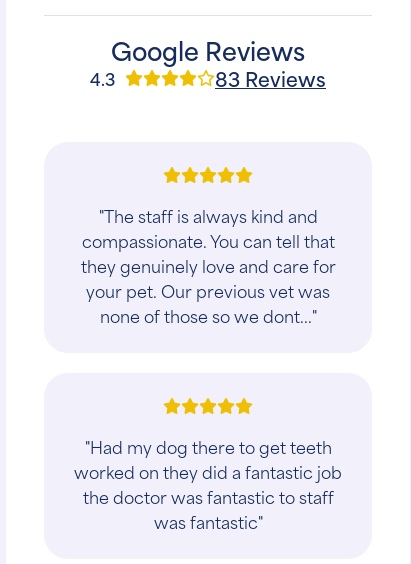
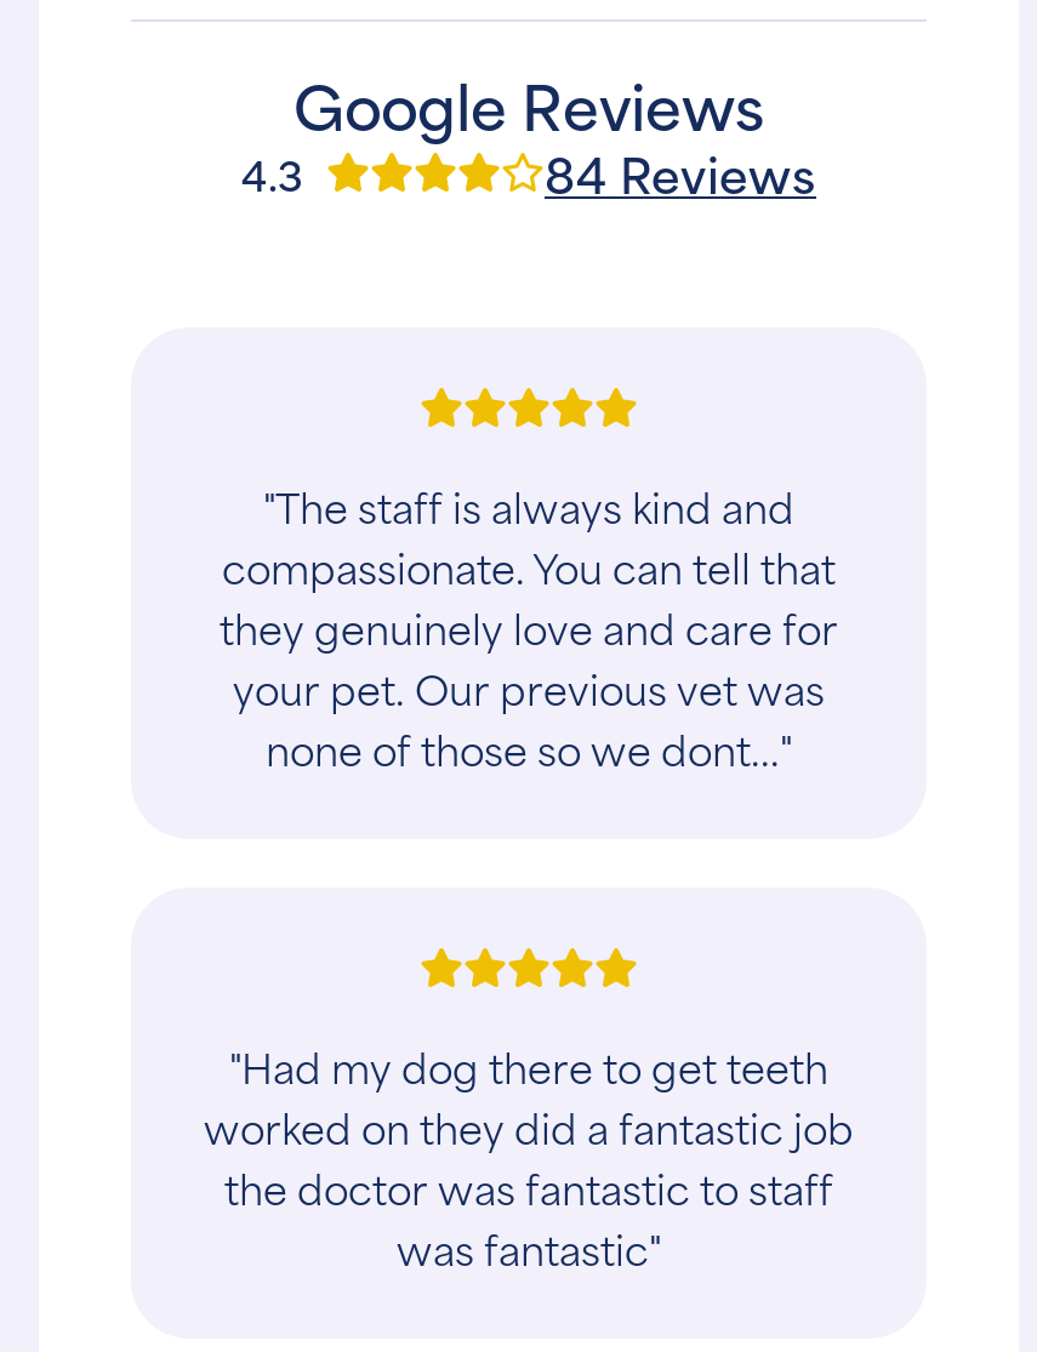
[215,62,326,93] 83 Reviews -> [545,134,816,210] 84 Reviews

